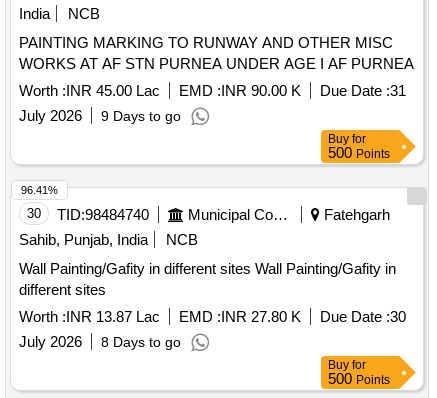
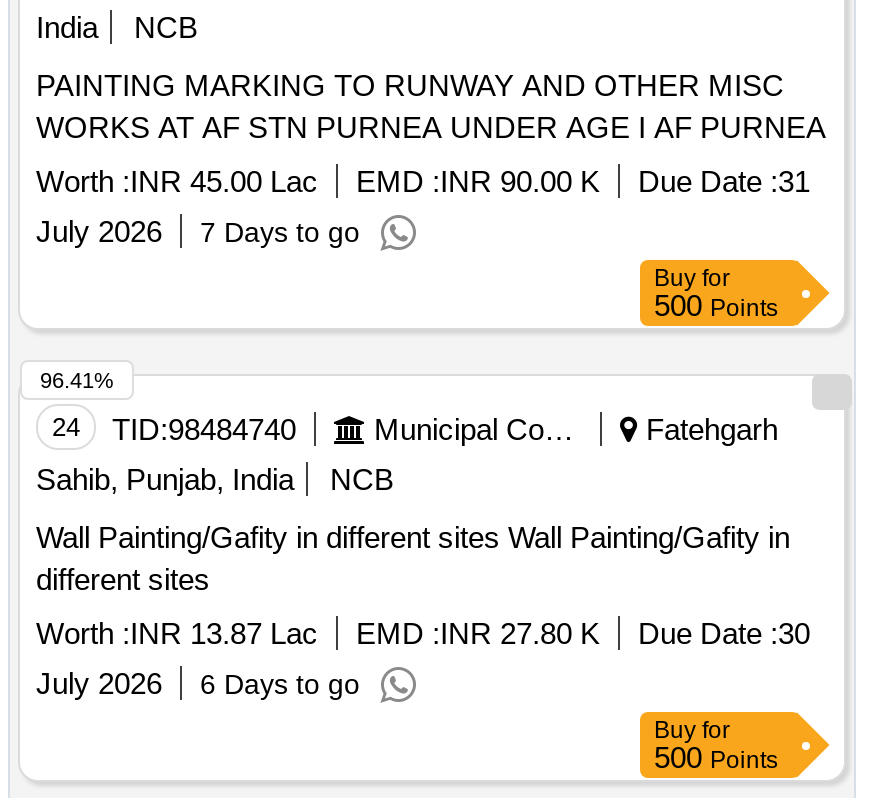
[19,107,181,124] July 2026 9 Days to go -> [36,214,360,248] July 2026 7 Days to go
[27,206,149,223] 30 TID:98484740 -> [52,412,296,446] 24 TID:98484740
[19,333,181,350] July 2026 8 Days to go -> [36,666,360,700] July 2026 6 Days to go

